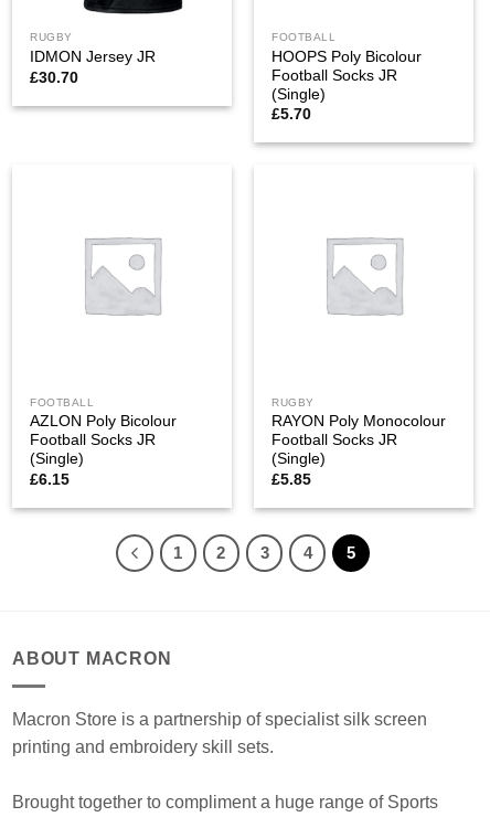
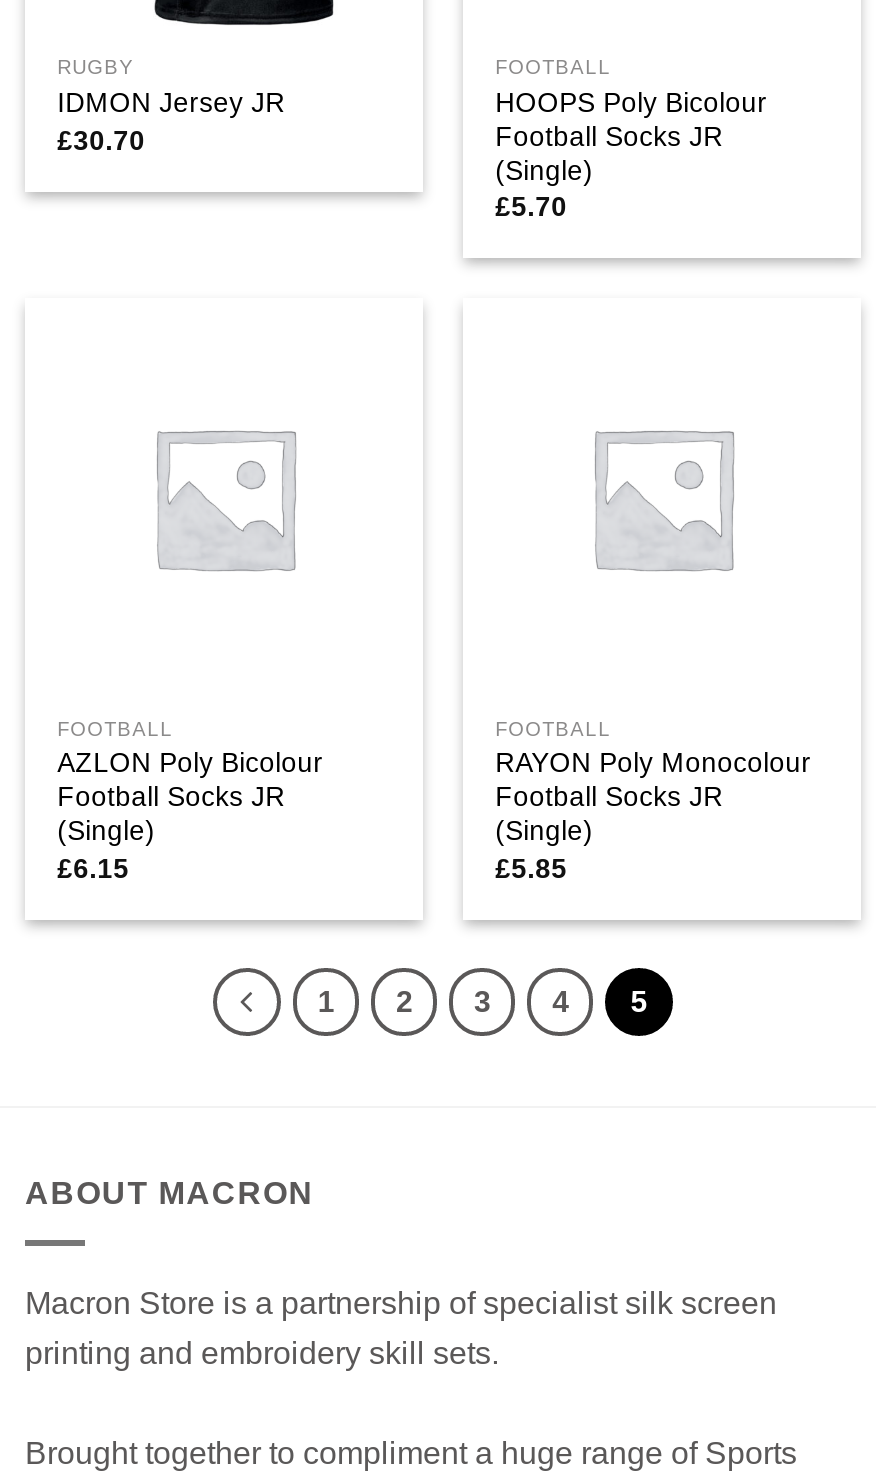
[272,396,314,408] RUGBY -> [495,717,611,739] FOOTBALL

